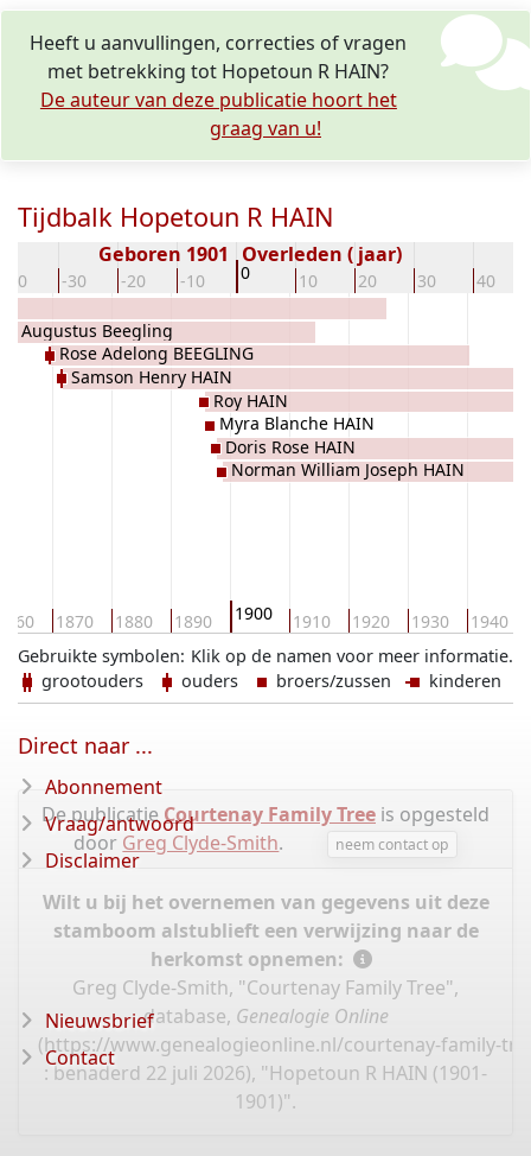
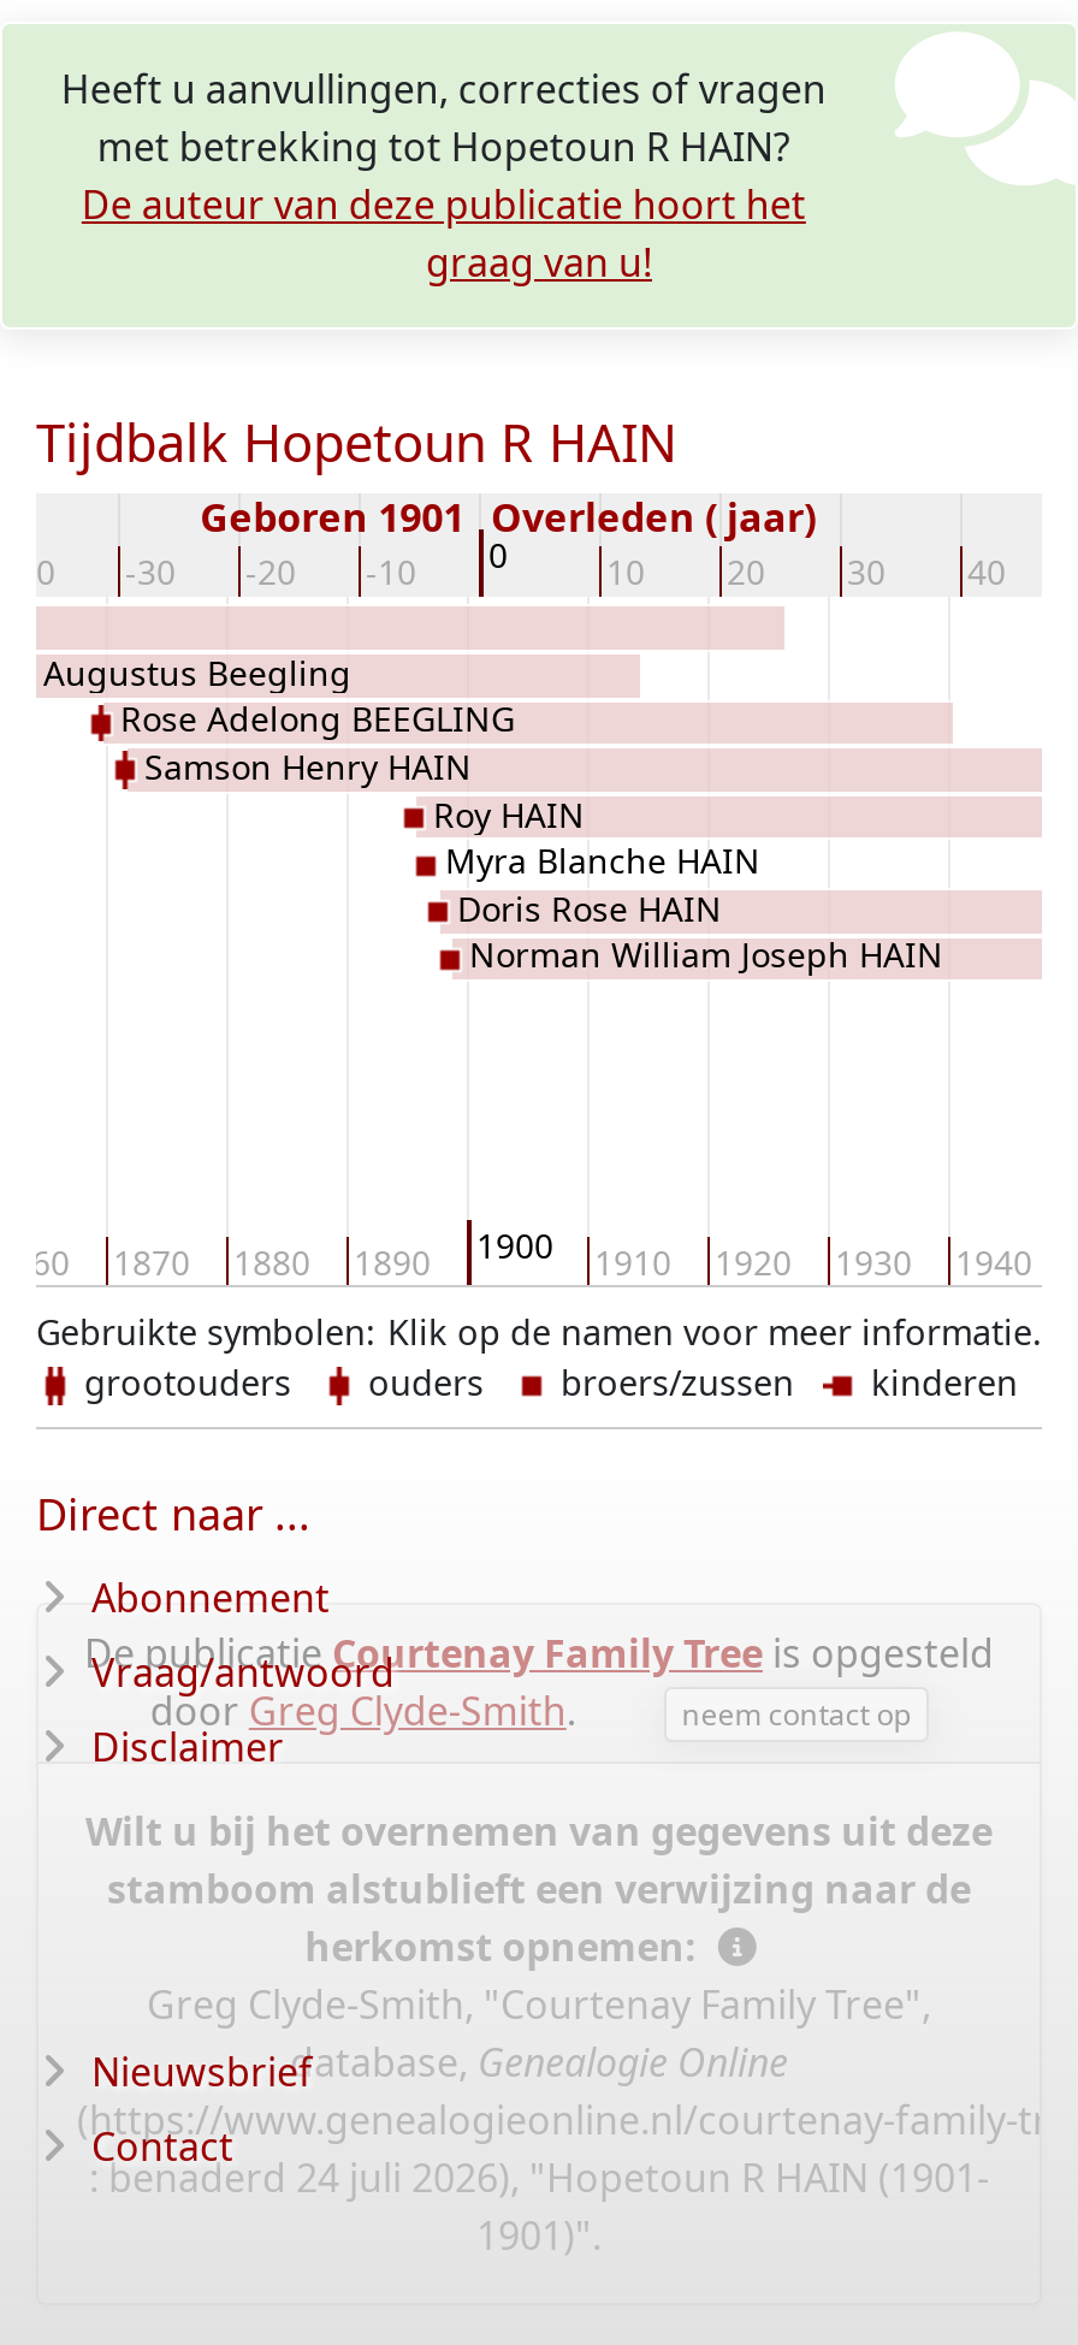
[44,1060,487,1086] : benaderd 22 juli 2026), "Hopetoun R HAIN (1901- -> [89,2152,989,2205] : benaderd 24 juli 2026), "Hopetoun R HAIN (1901-

